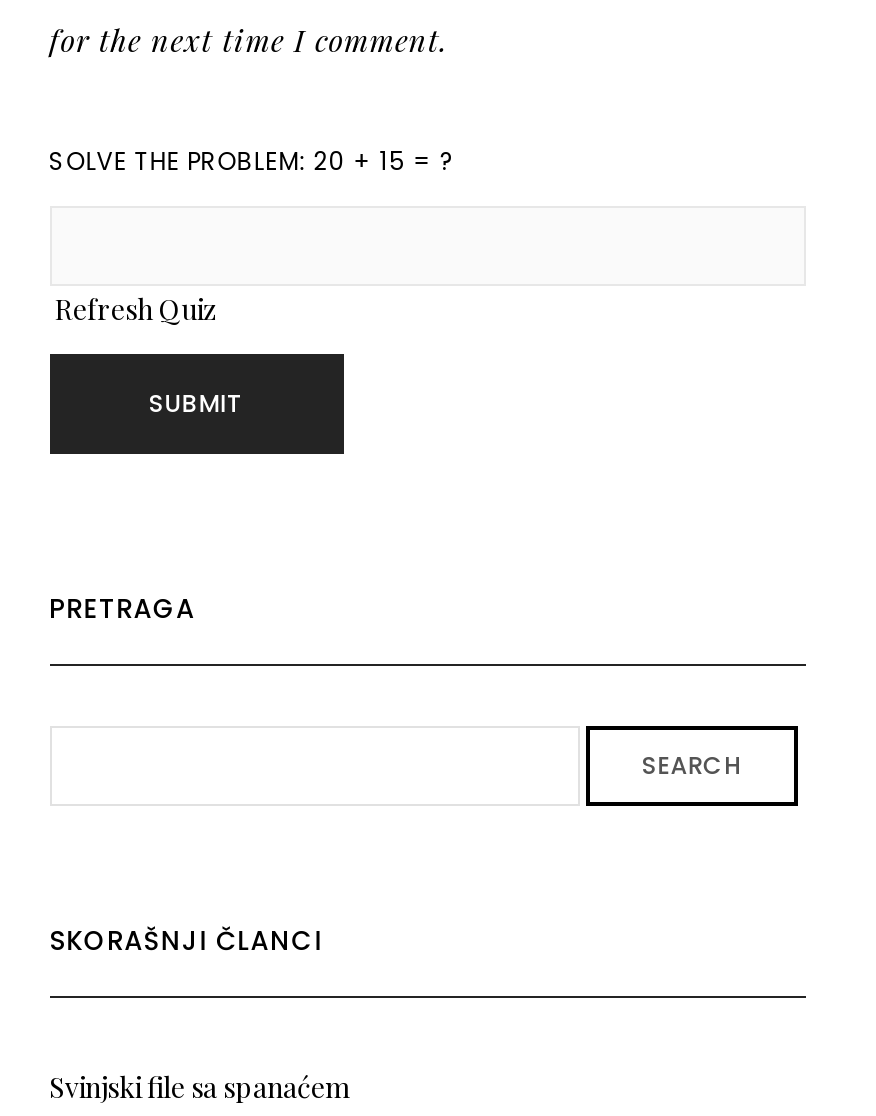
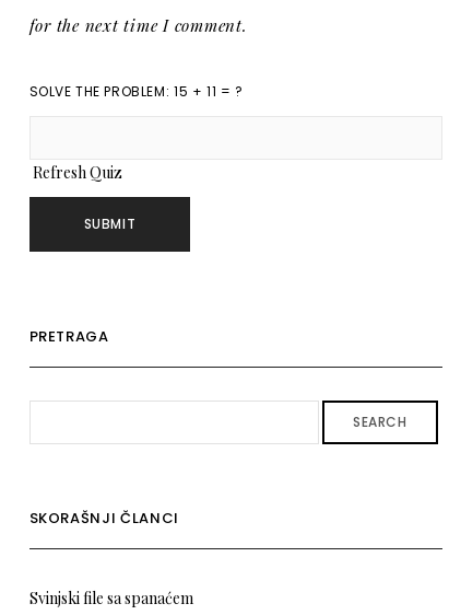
[49,144,455,178] SOLVE THE PROBLEM: 20 + 15 = ? -> [29,82,243,100] SOLVE THE PROBLEM: 15 + 11 = ?

